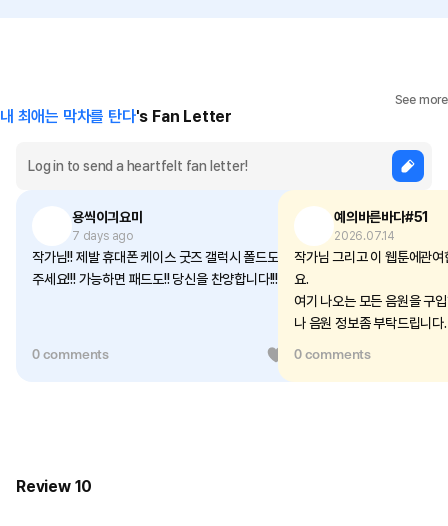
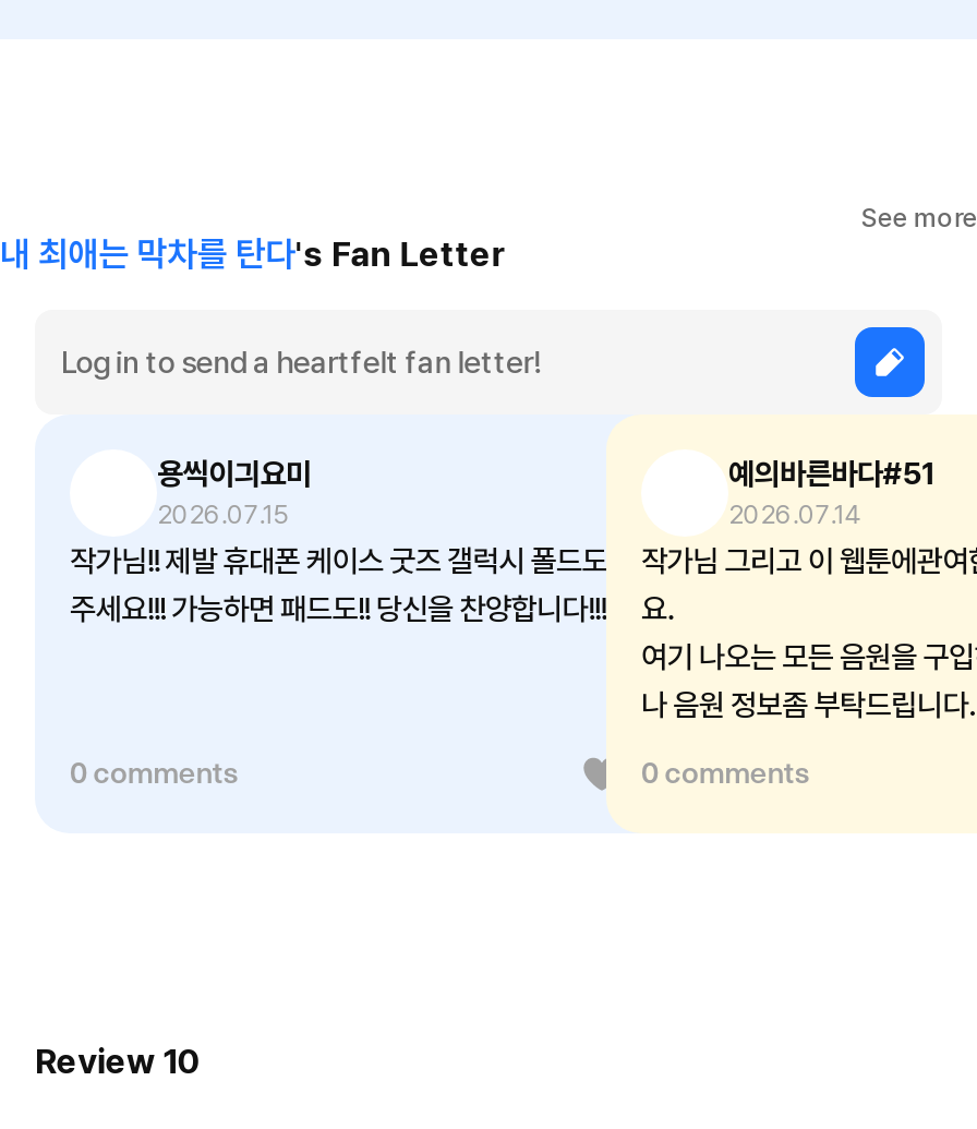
[72,229,133,243] 7 days ago -> [157,500,290,530] 2026.07.15

